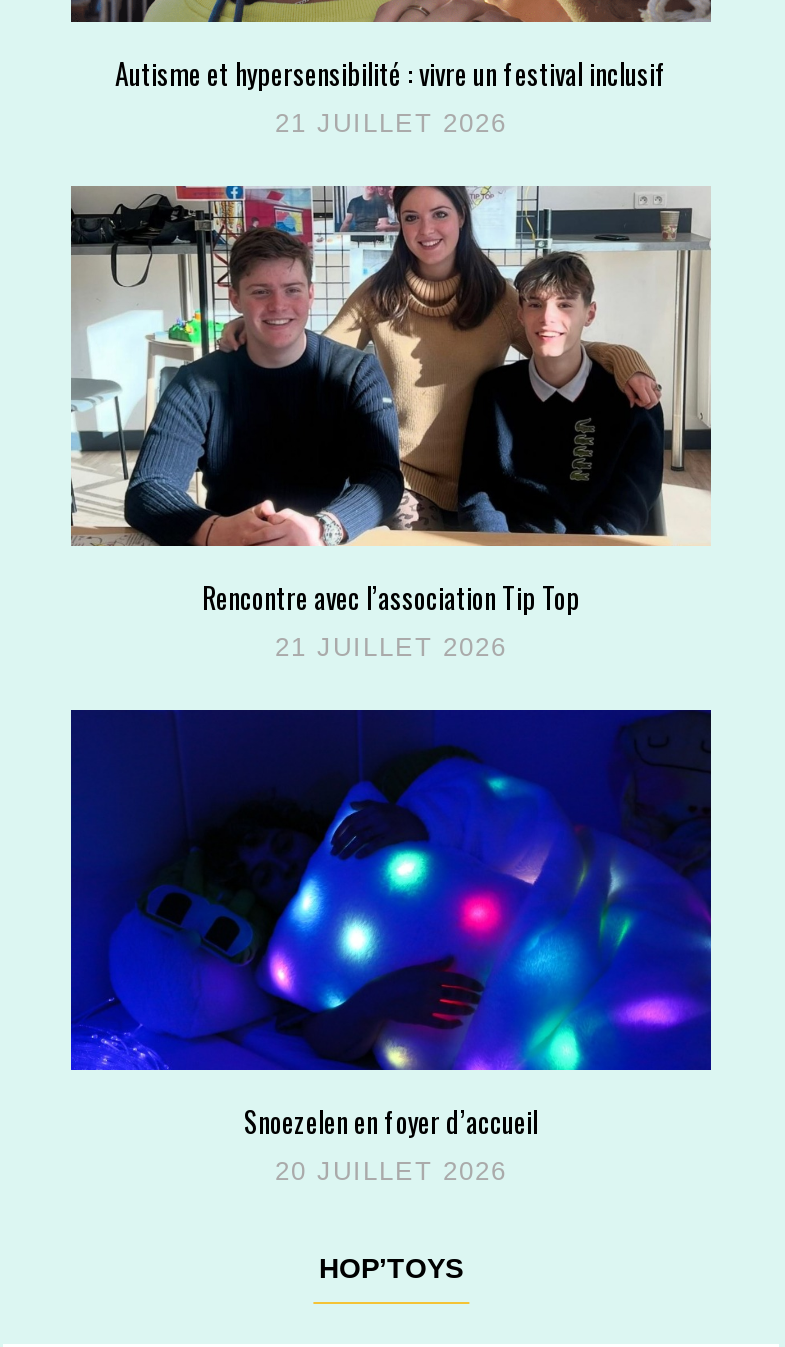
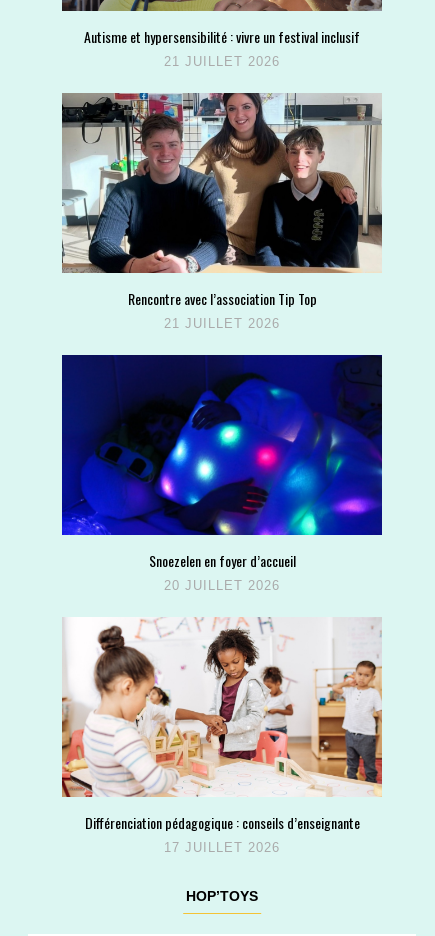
none -> [61,617,383,855] [image] | Différenciation pédagogique : conseils d’enseignante | 17 JUILLET 2026

